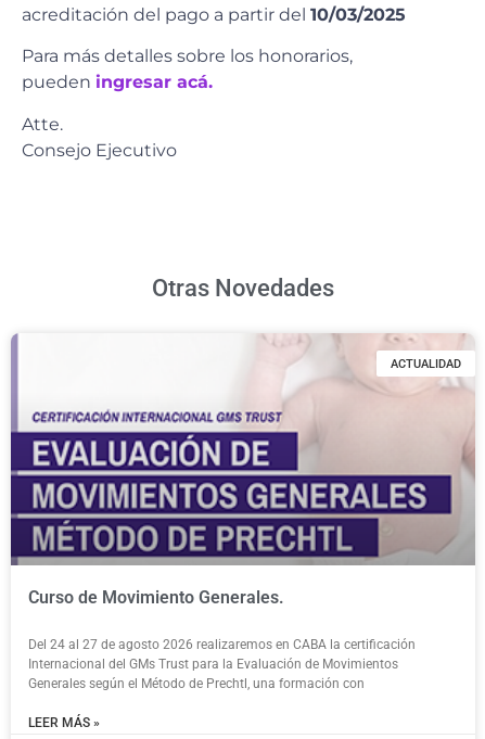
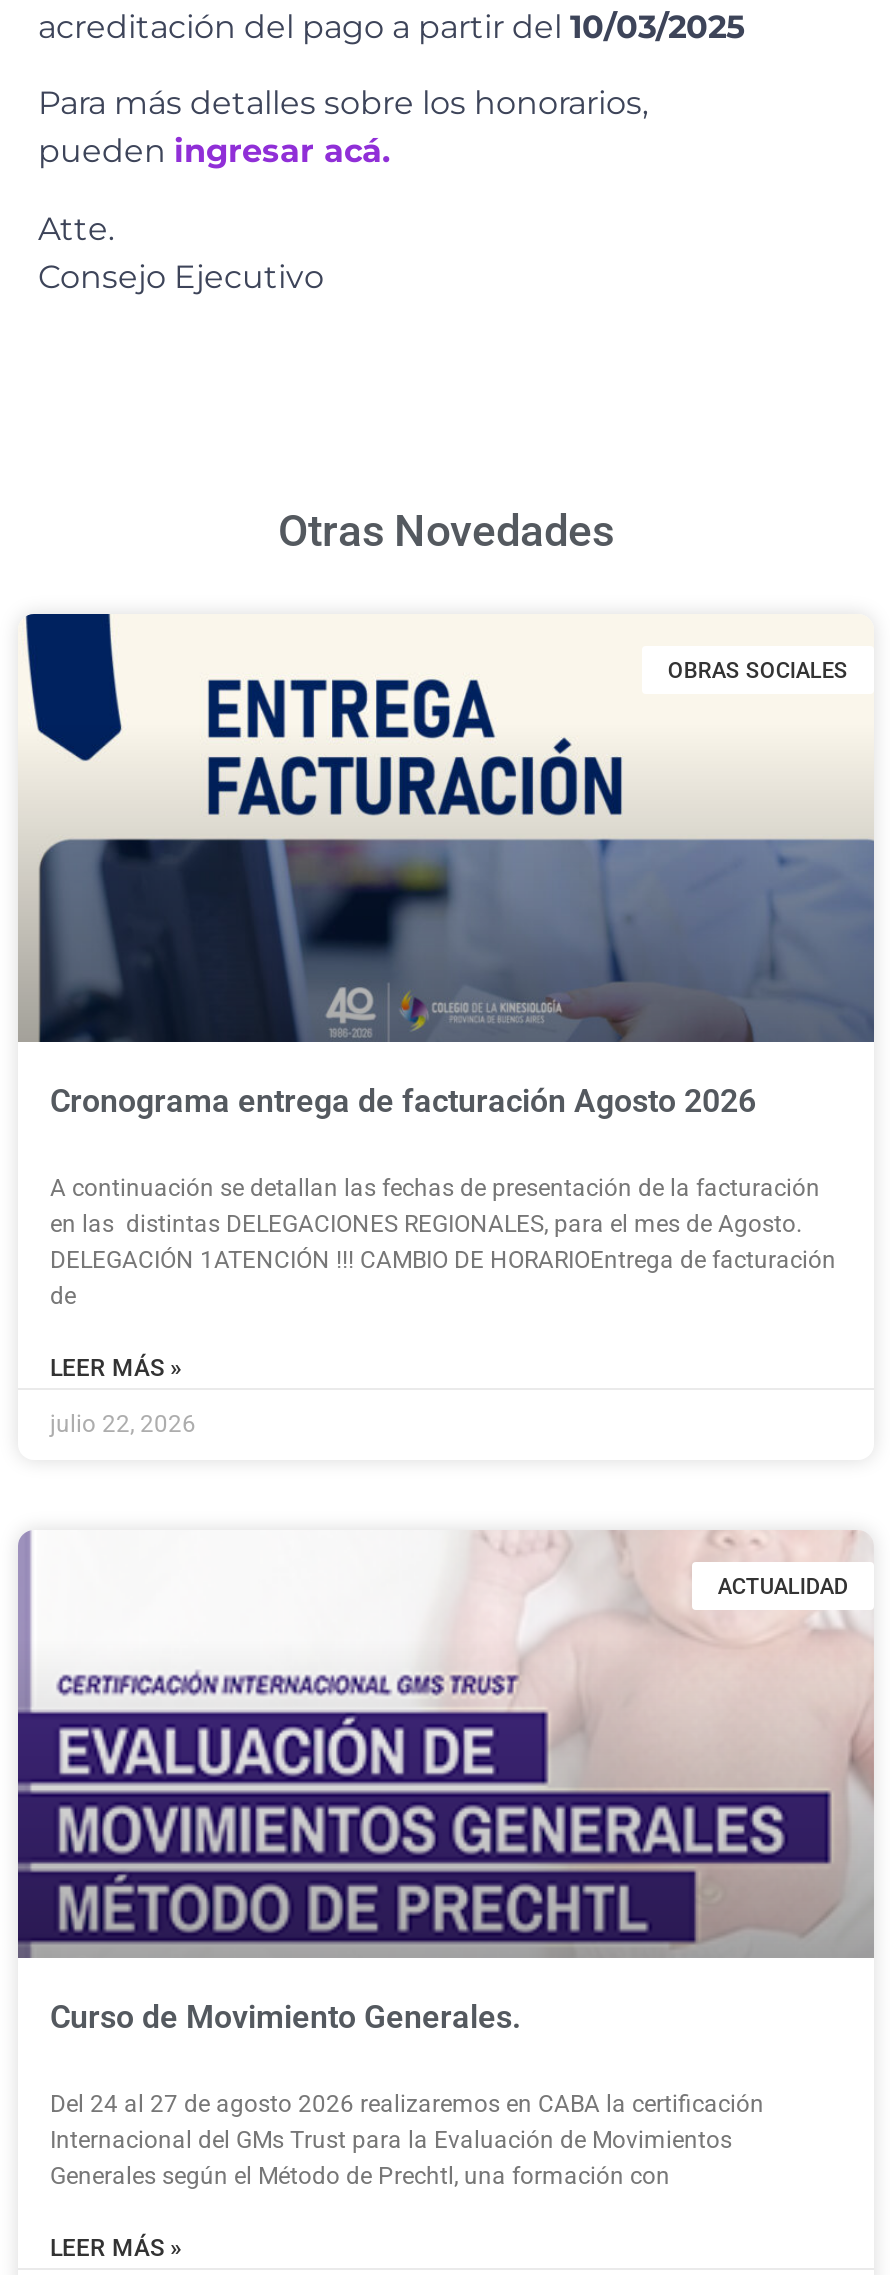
none -> [18,612,874,1042] [image] | OBRAS SOCIALES
none -> [50,1082,836,1438] Cronograma entrega de facturación Agosto 2026 | A continuación se detallan las fechas de presentación de la facturación | en las distintas DELEGACIONES REGIONALES, para el mes de Agosto. | DELEGACIÓN 1ATENCIÓN !!! CAMBIO DE HORARIOEntrega de facturación | de | LEER MÁS » | julio 22, 2026

